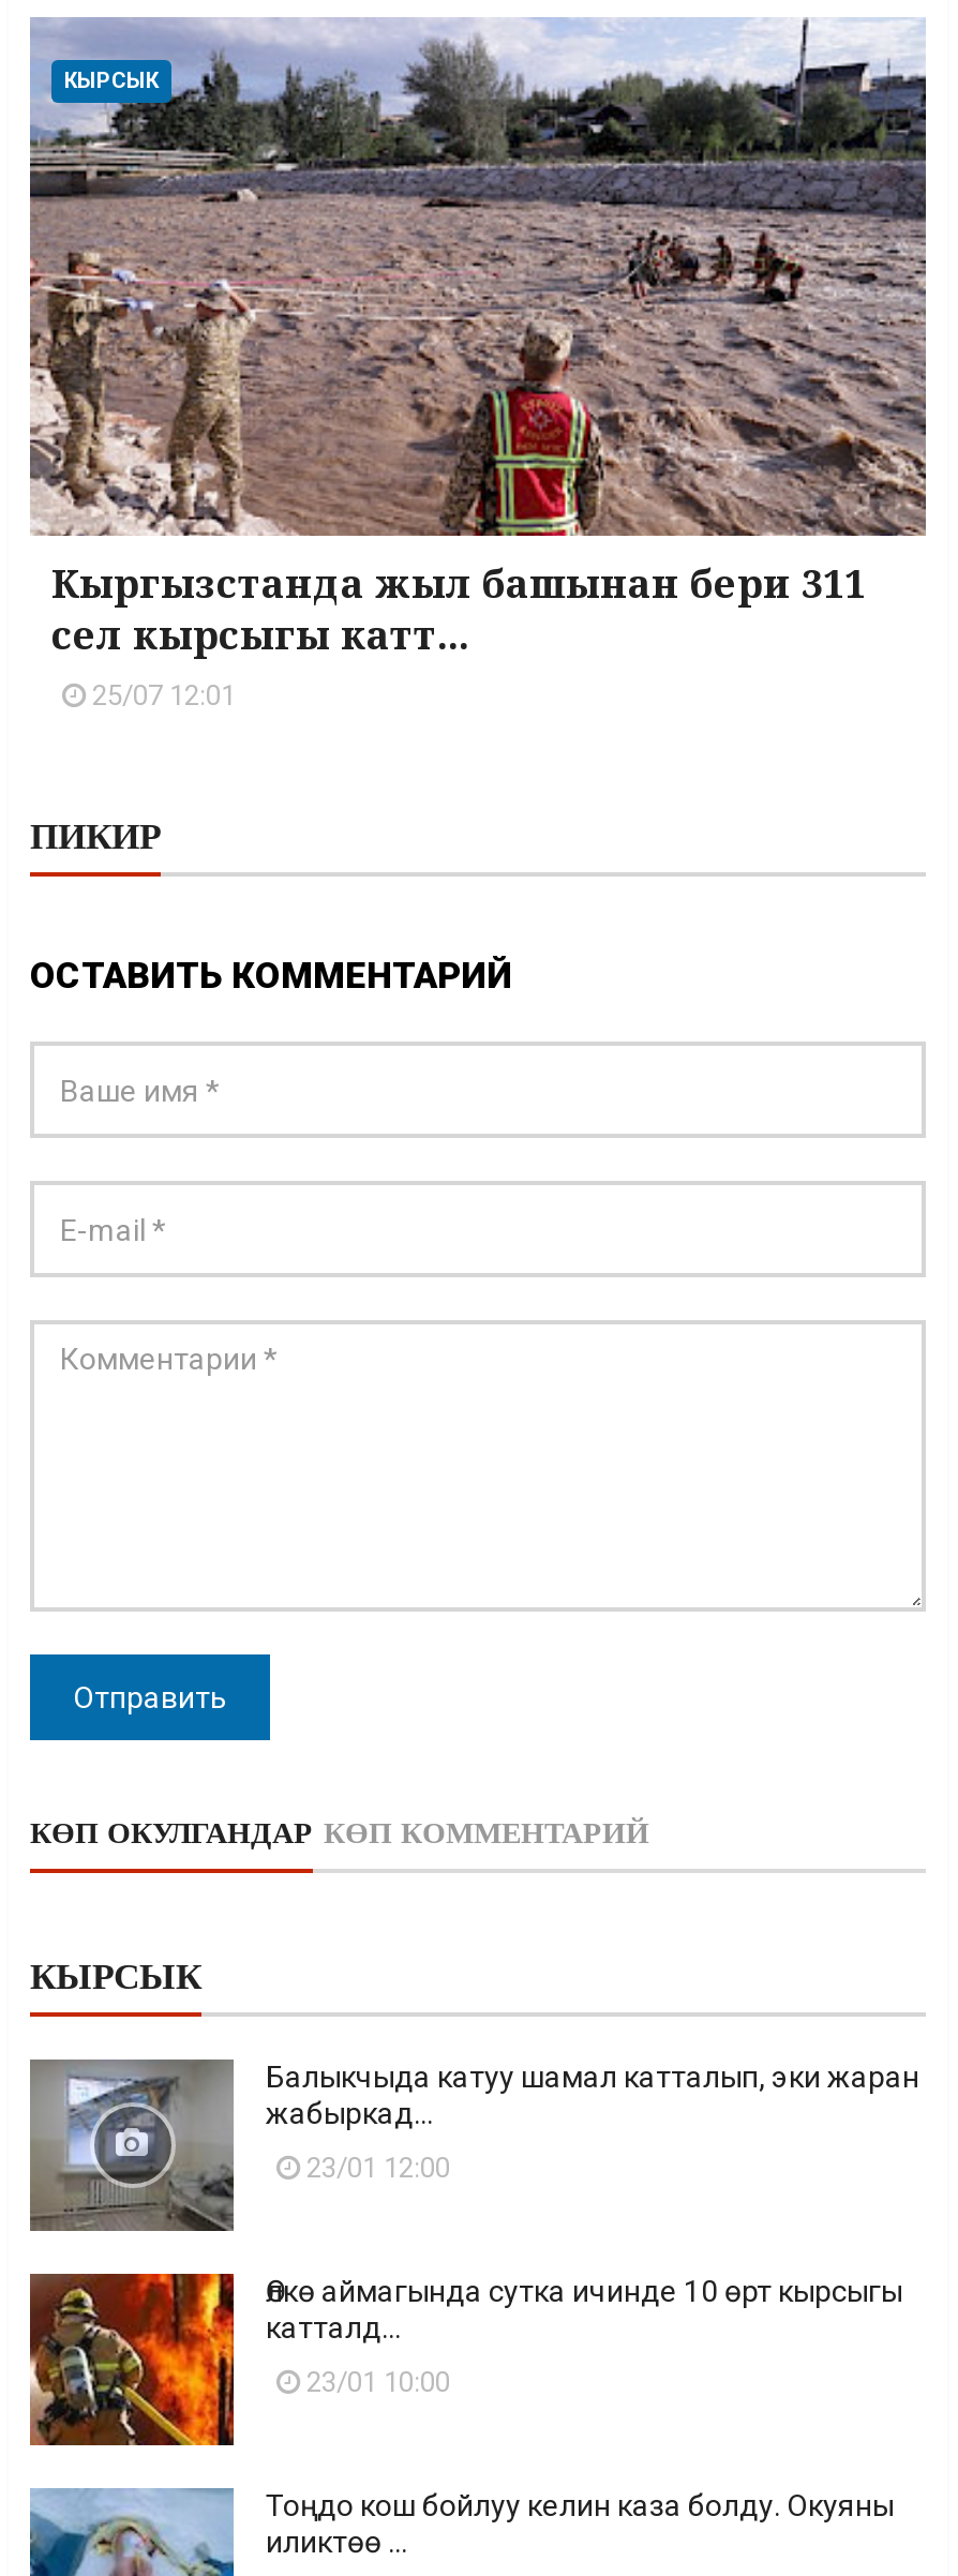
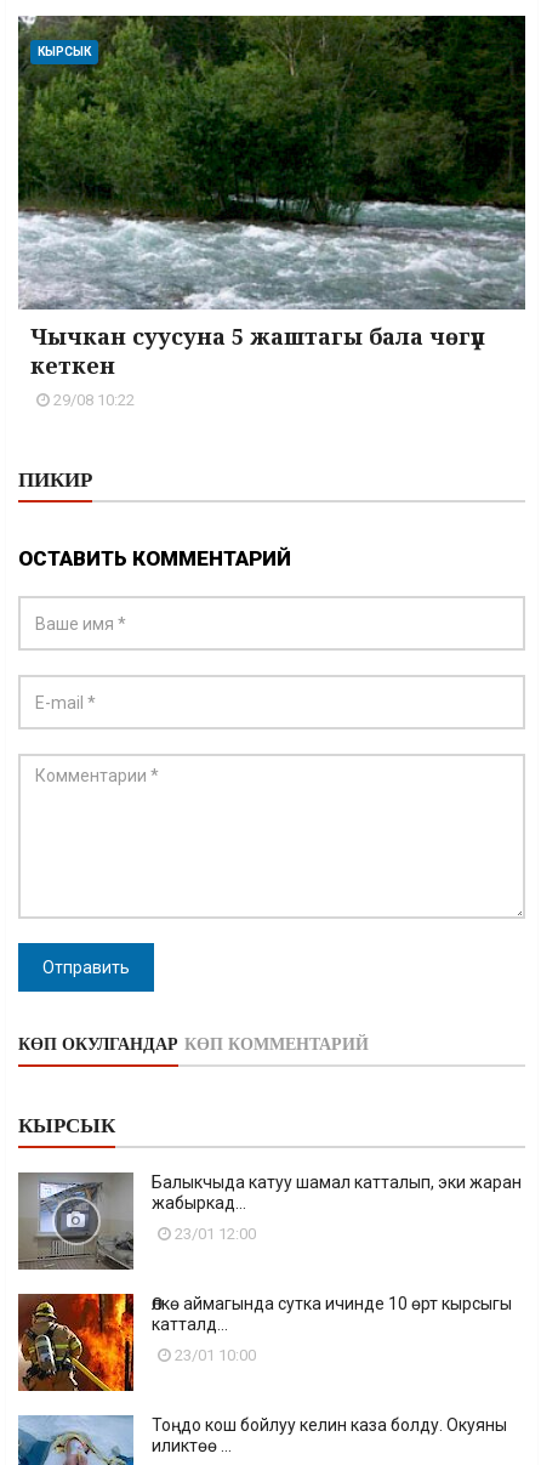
[28,17,928,712] [image] | Кыргызстанда жыл башынан бери 311 | сел кырсыгы катт... | 25/07 12:01 -> [17,15,526,409] [image] | Чычкан суусуна 5 жаштагы бала чөгүп | кеткен | 29/08 10:22

